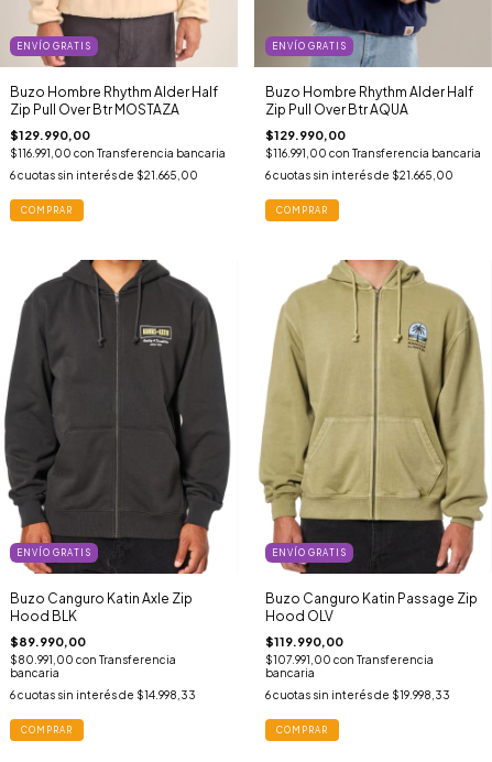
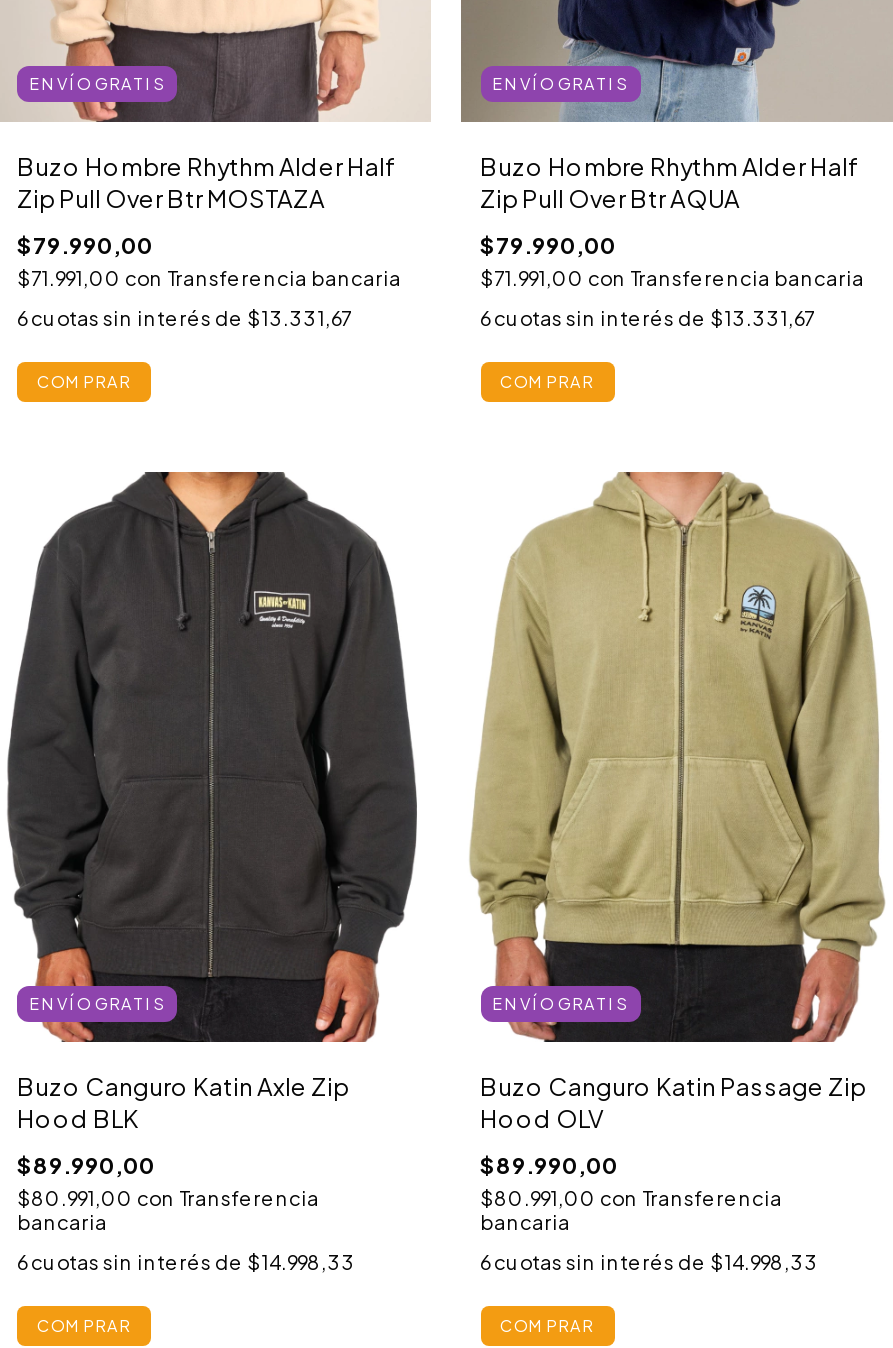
[10,128,90,142] $129.990,00 -> [17,232,153,258] $79.990,00
[265,128,345,142] $129.990,00 -> [480,232,616,258] $79.990,00
[10,146,226,160] $116.991,00 con Transferencia bancaria -> [17,266,401,290] $71.991,00 con Transferencia bancaria
[265,146,480,160] $116.991,00 con Transferencia bancaria -> [480,266,864,290] $71.991,00 con Transferencia bancaria
[10,168,198,182] 6 cuotas sin interés de $21.665,00 -> [17,306,351,330] 6 cuotas sin interés de $13.331,67
[265,168,453,182] 6 cuotas sin interés de $21.665,00 -> [480,306,814,330] 6 cuotas sin interés de $13.331,67
[265,634,343,649] $119.990,00 -> [480,1152,618,1178] $89.990,00
[265,653,433,666] $107.991,00 con Transferencia -> [480,1186,782,1210] $80.991,00 con Transferencia
[265,688,450,701] 6 cuotas sin interés de $19.998,33 -> [480,1250,818,1274] 6 cuotas sin interés de $14.998,33

